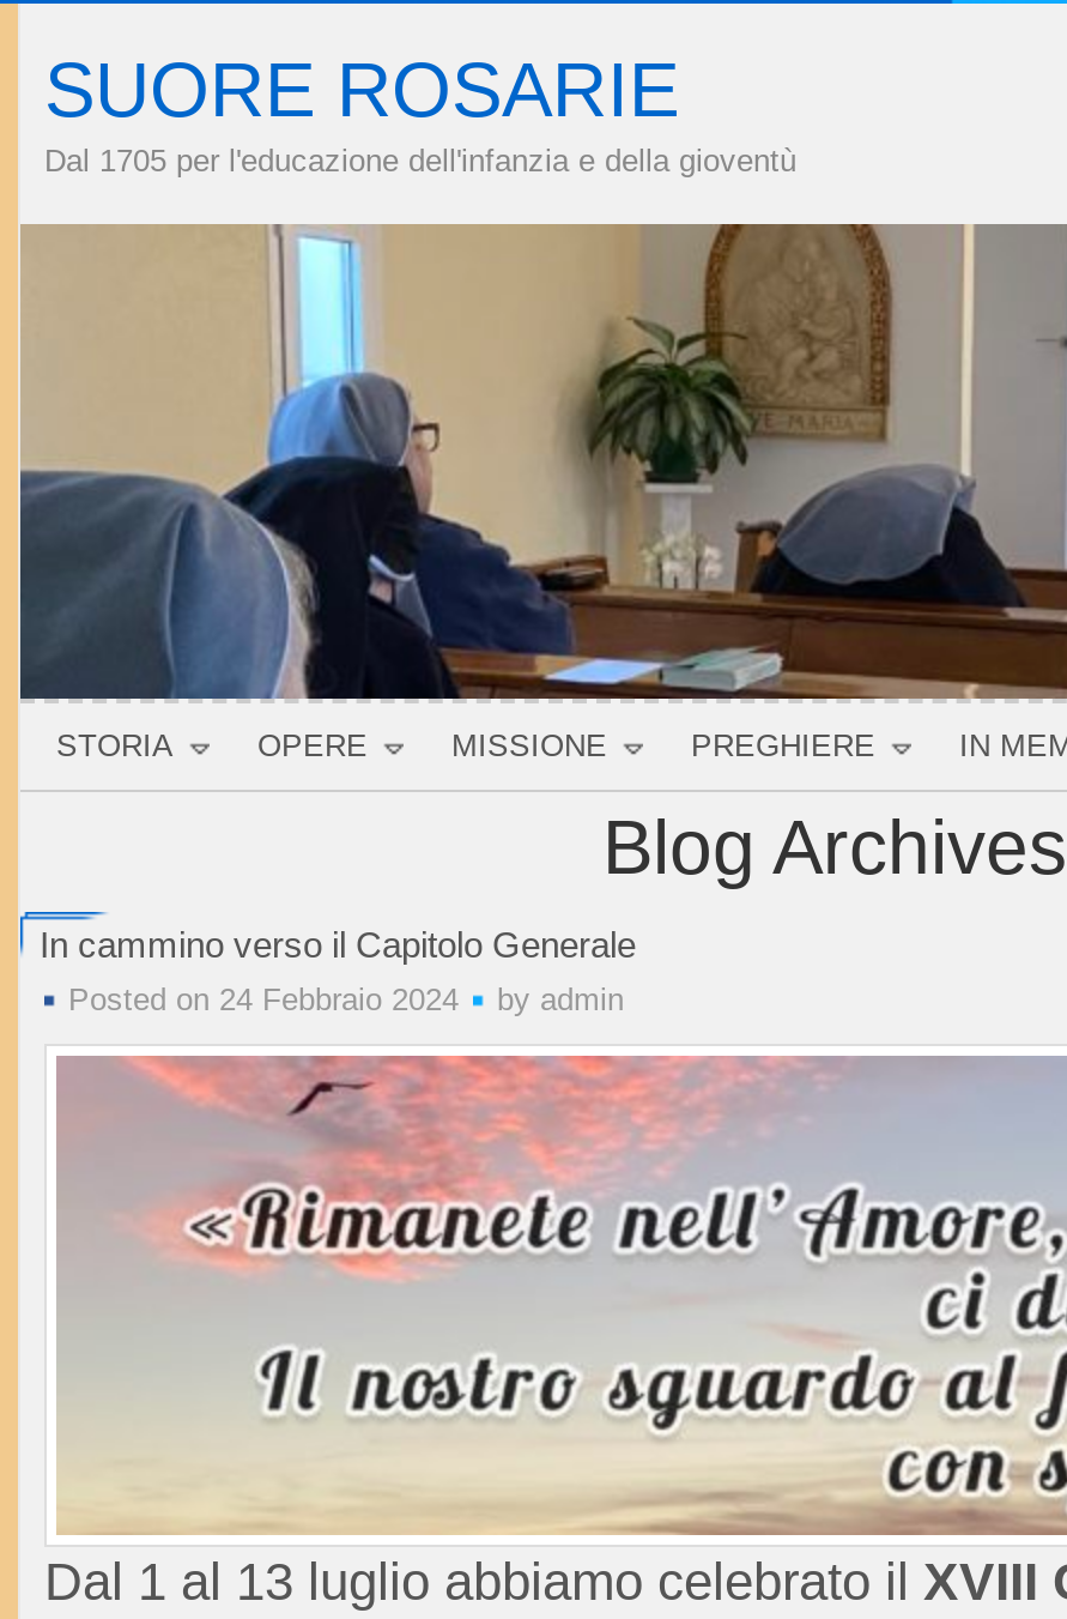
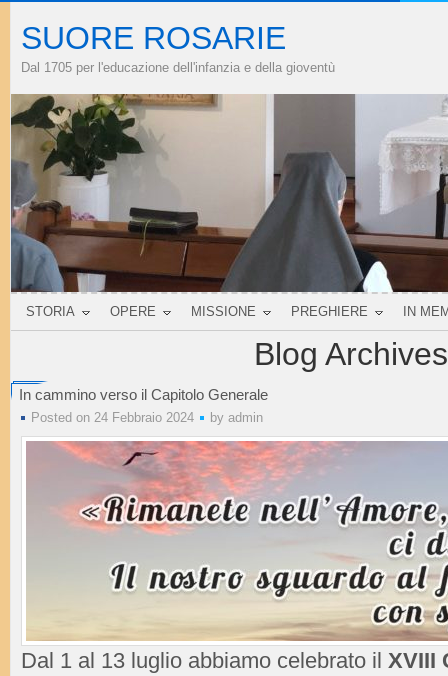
[20,222,1060,701] [image] -> [10,94,445,293] [image]

